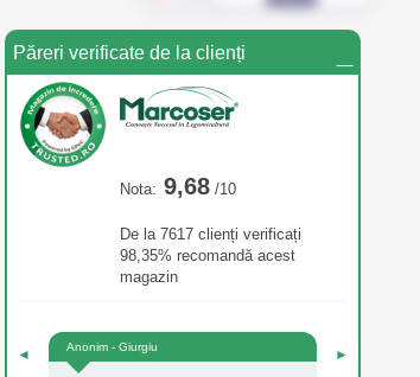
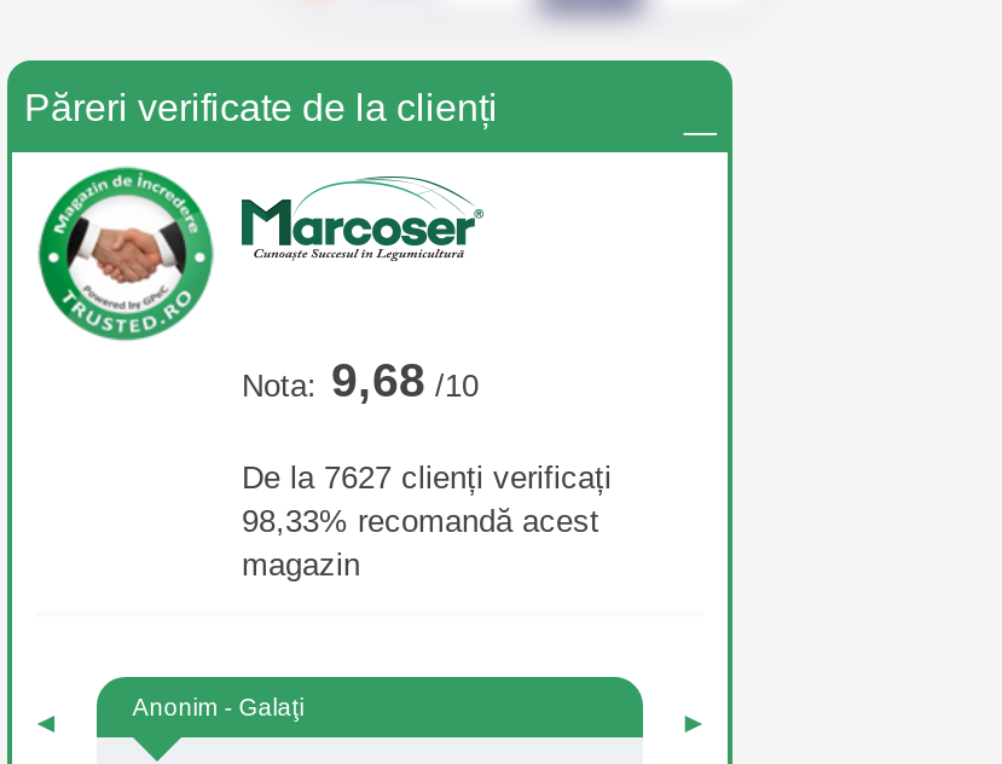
[120,225,301,243] De la 7617 clienți verificați -> [242,459,612,495] De la 7627 clienți verificați
[120,246,295,264] 98,35% recomandă acest -> [242,502,600,539] 98,33% recomandă acest
[66,340,158,353] Anonim - Giurgiu -> [132,693,304,720] Anonim - Galaţi

